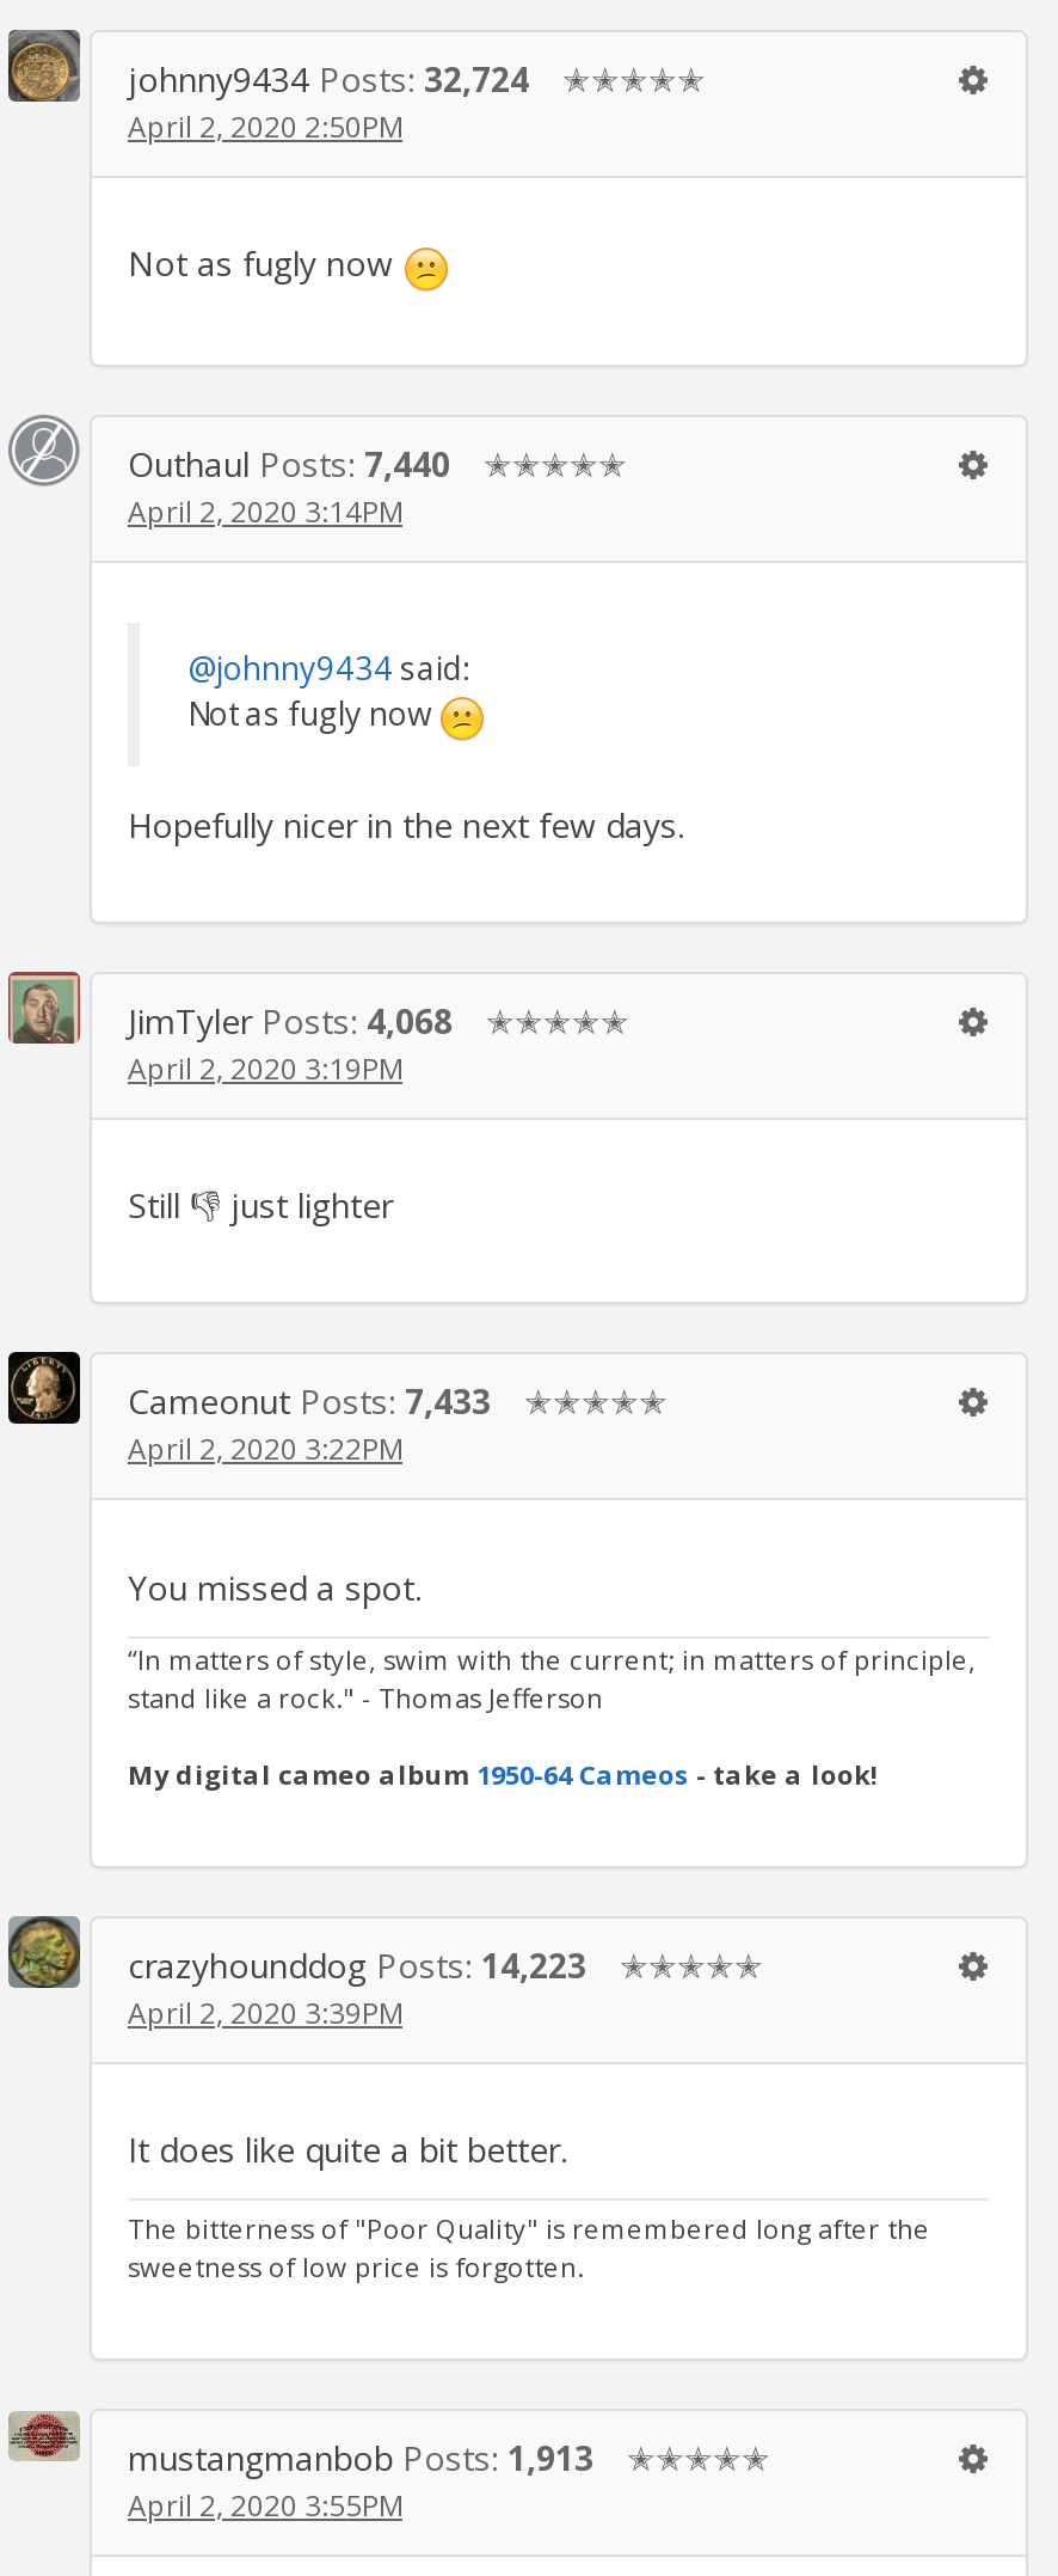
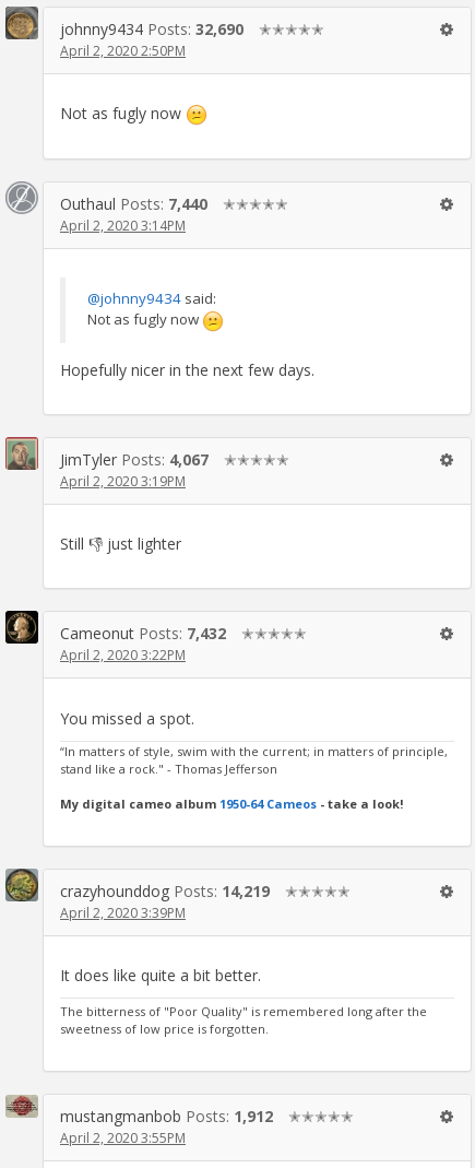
[128,55,529,101] johnny9434 Posts: 32,724 -> [60,18,244,39] johnny9434 Posts: 32,690
[128,997,453,1042] JimTyler Posts: 4,068 -> [60,449,209,469] JimTyler Posts: 4,067
[128,1378,491,1424] Cameonut Posts: 7,433 -> [60,623,226,644] Cameonut Posts: 7,432
[128,1942,586,1987] crazyhounddog Posts: 14,223 -> [60,880,270,901] crazyhounddog Posts: 14,219
[128,2435,593,2481] mustangmanbob Posts: 1,913 -> [60,1106,273,1127] mustangmanbob Posts: 1,912

